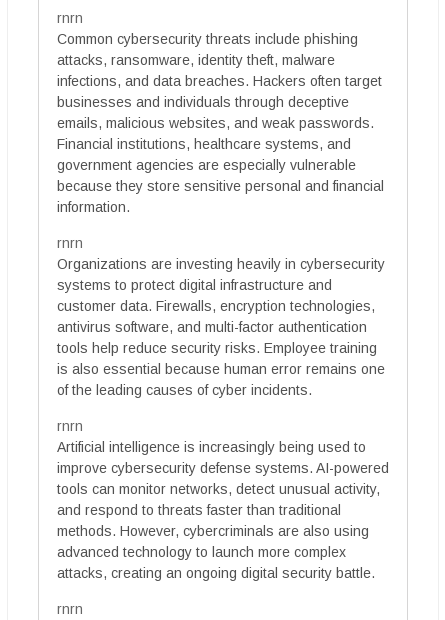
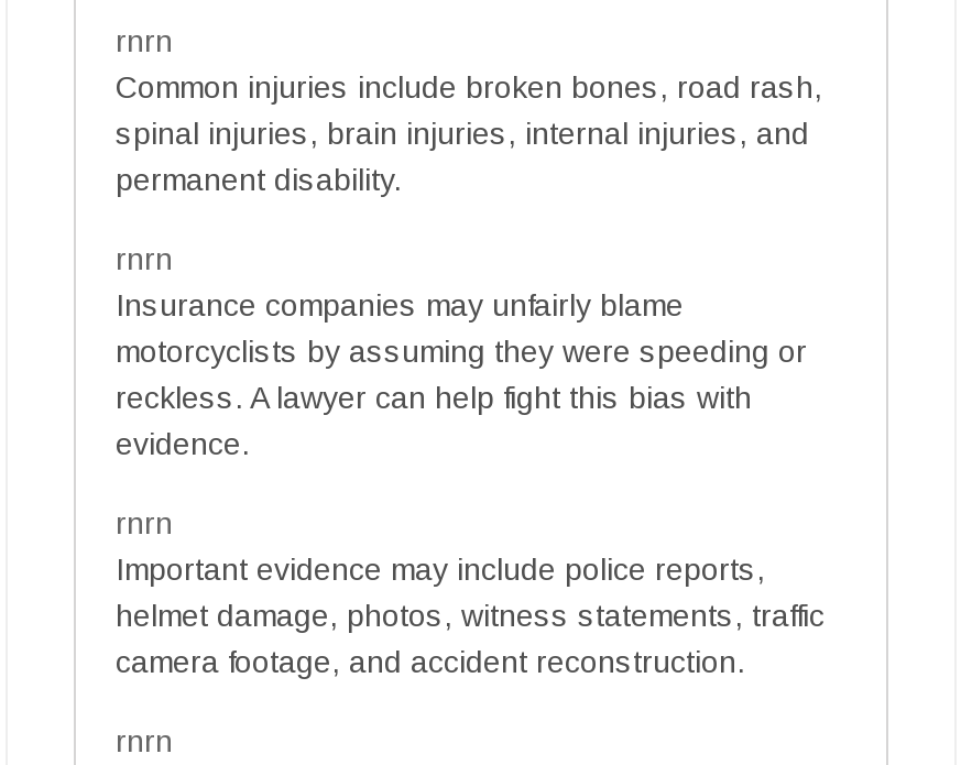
[57,31,384,215] Common cybersecurity threats include phishing | attacks, ransomware, identity theft, malware | infections, and data breaches. Hackers often target | businesses and individuals through deceptive | emails, malicious websites, and weak passwords. | Financial institutions, healthcare systems, and | government agencies are especially vulnerable | because they store sensitive personal and financial | information. -> [116,68,822,196] Common injuries include broken bones, road rash, | spinal injuries, brain injuries, internal injuries, and | permanent disability.
[57,256,385,398] Organizations are investing heavily in cybersecurity | systems to protect digital infrastructure and | customer data. Firewalls, encryption technologies, | antivirus software, and multi-factor authentication | tools help reduce security risks. Employee training | is also essential because human error remains one | of the leading causes of cyber incidents. -> [116,286,807,460] Insurance companies may unfairly blame | motorcyclists by assuming they were speeding or | reckless. A lawyer can help fight this bias with | evidence.
[57,439,389,581] Artificial intelligence is increasingly being used to | improve cybersecurity defense systems. AI-powered | tools can monitor networks, detect unusual activity, | and respond to threats faster than traditional | methods. However, cybercriminals are also using | advanced technology to launch more complex | attacks, creating an ongoing digital security battle. -> [116,551,825,678] Important evidence may include police reports, | helmet damage, photos, witness statements, traffic | camera footage, and accident reconstruction.

